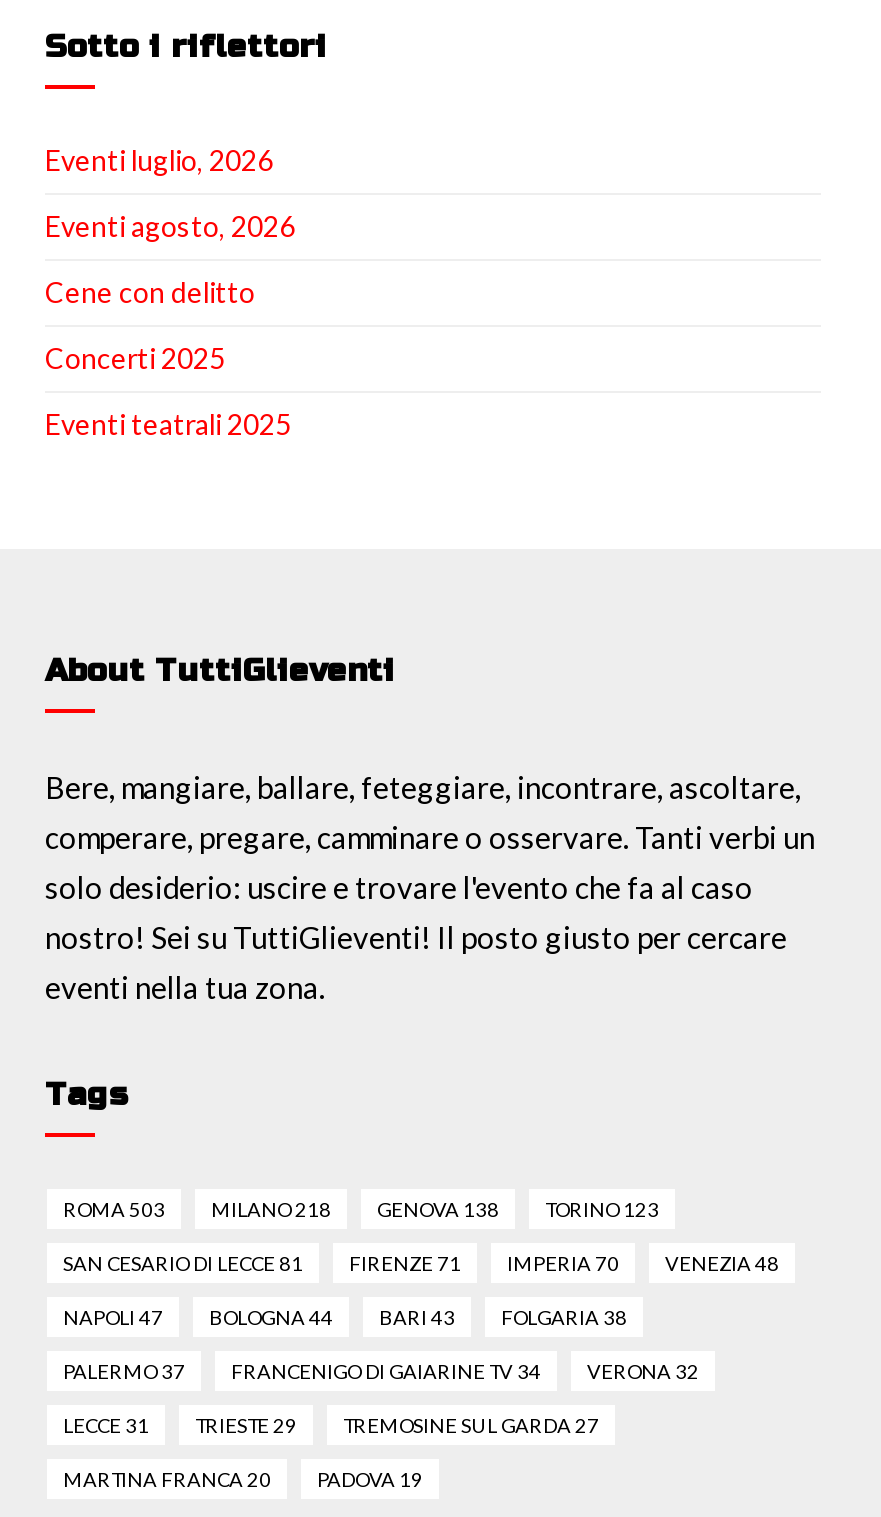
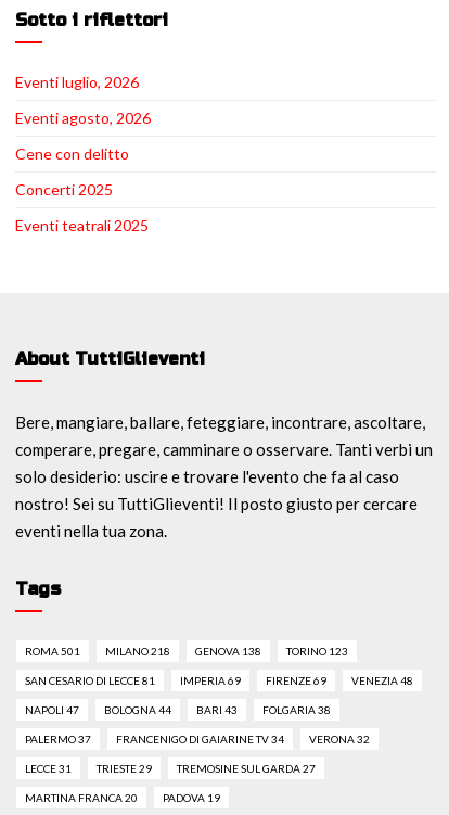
[63,1197,659,1221] ROMA 503 MILANO 218 GENOVA 138 TORINO 123 -> [25,645,348,658] ROMA 501 MILANO 218 GENOVA 138 TORINO 123
[349,1251,619,1275] FIRENZE 71 | IMPERIA 70 -> [180,674,326,687] IMPERIA 69 | FIRENZE 69

